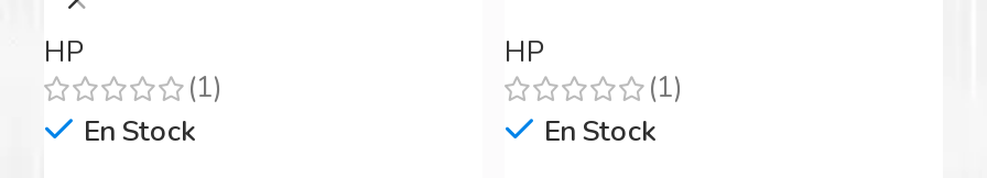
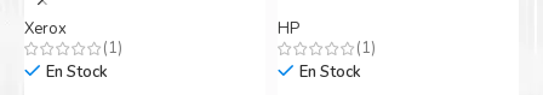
[44,33,84,73] HP -> [24,18,67,40] Xerox

